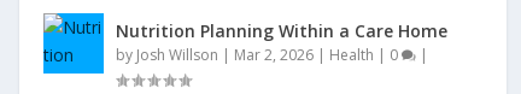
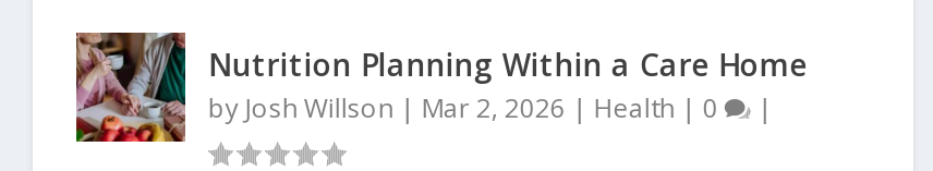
[42,12,105,75] [image] -> [74,30,187,144] [image]

